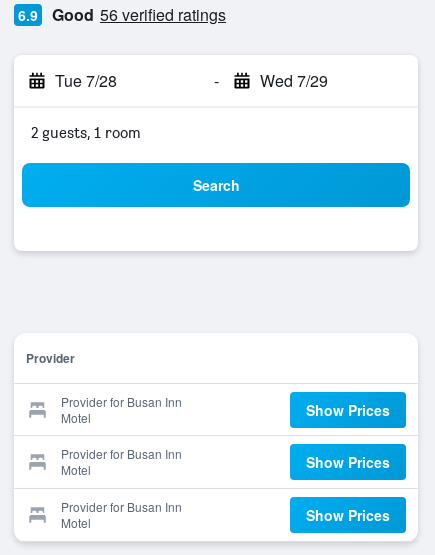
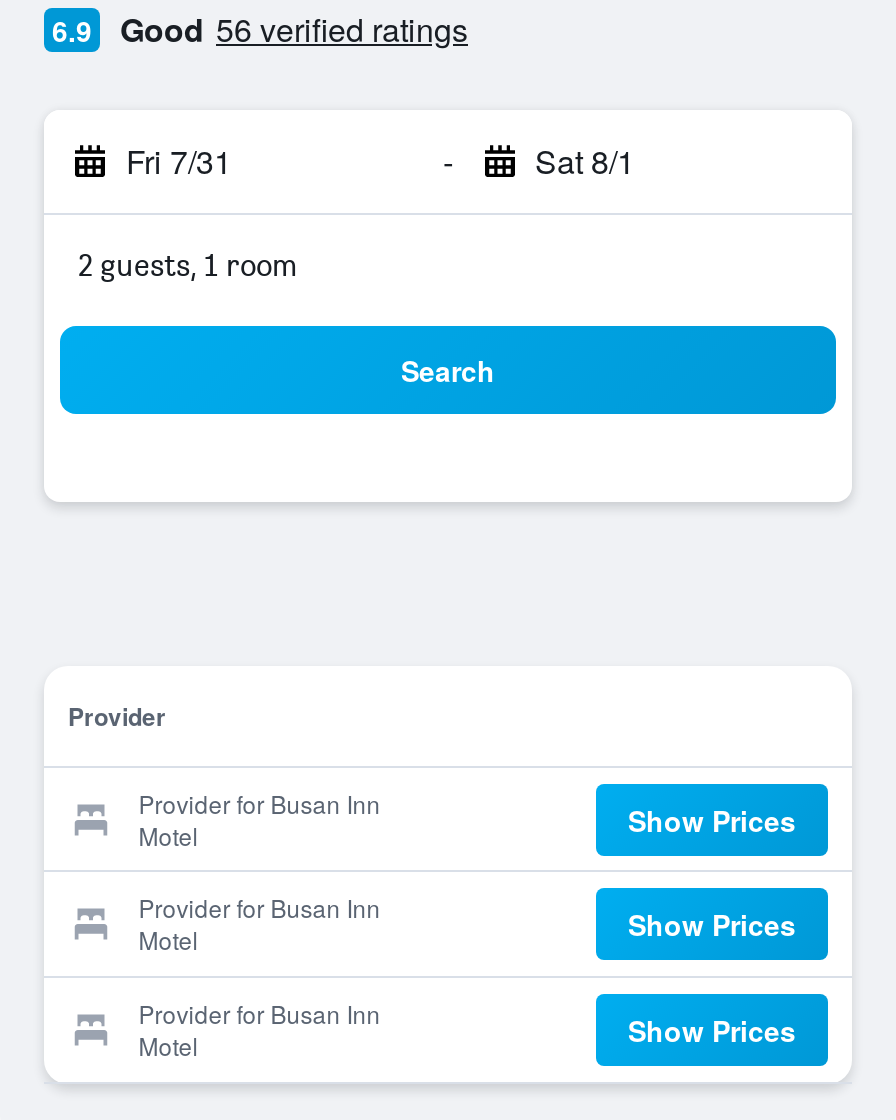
[55,69,117,92] Tue 7/28 -> [126,138,232,184] Fri 7/31
[259,69,327,92] Wed 7/29 -> [535,138,635,184] Sat 8/1

